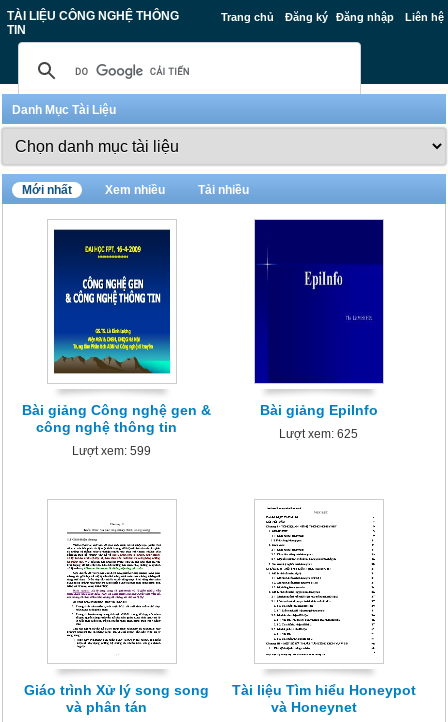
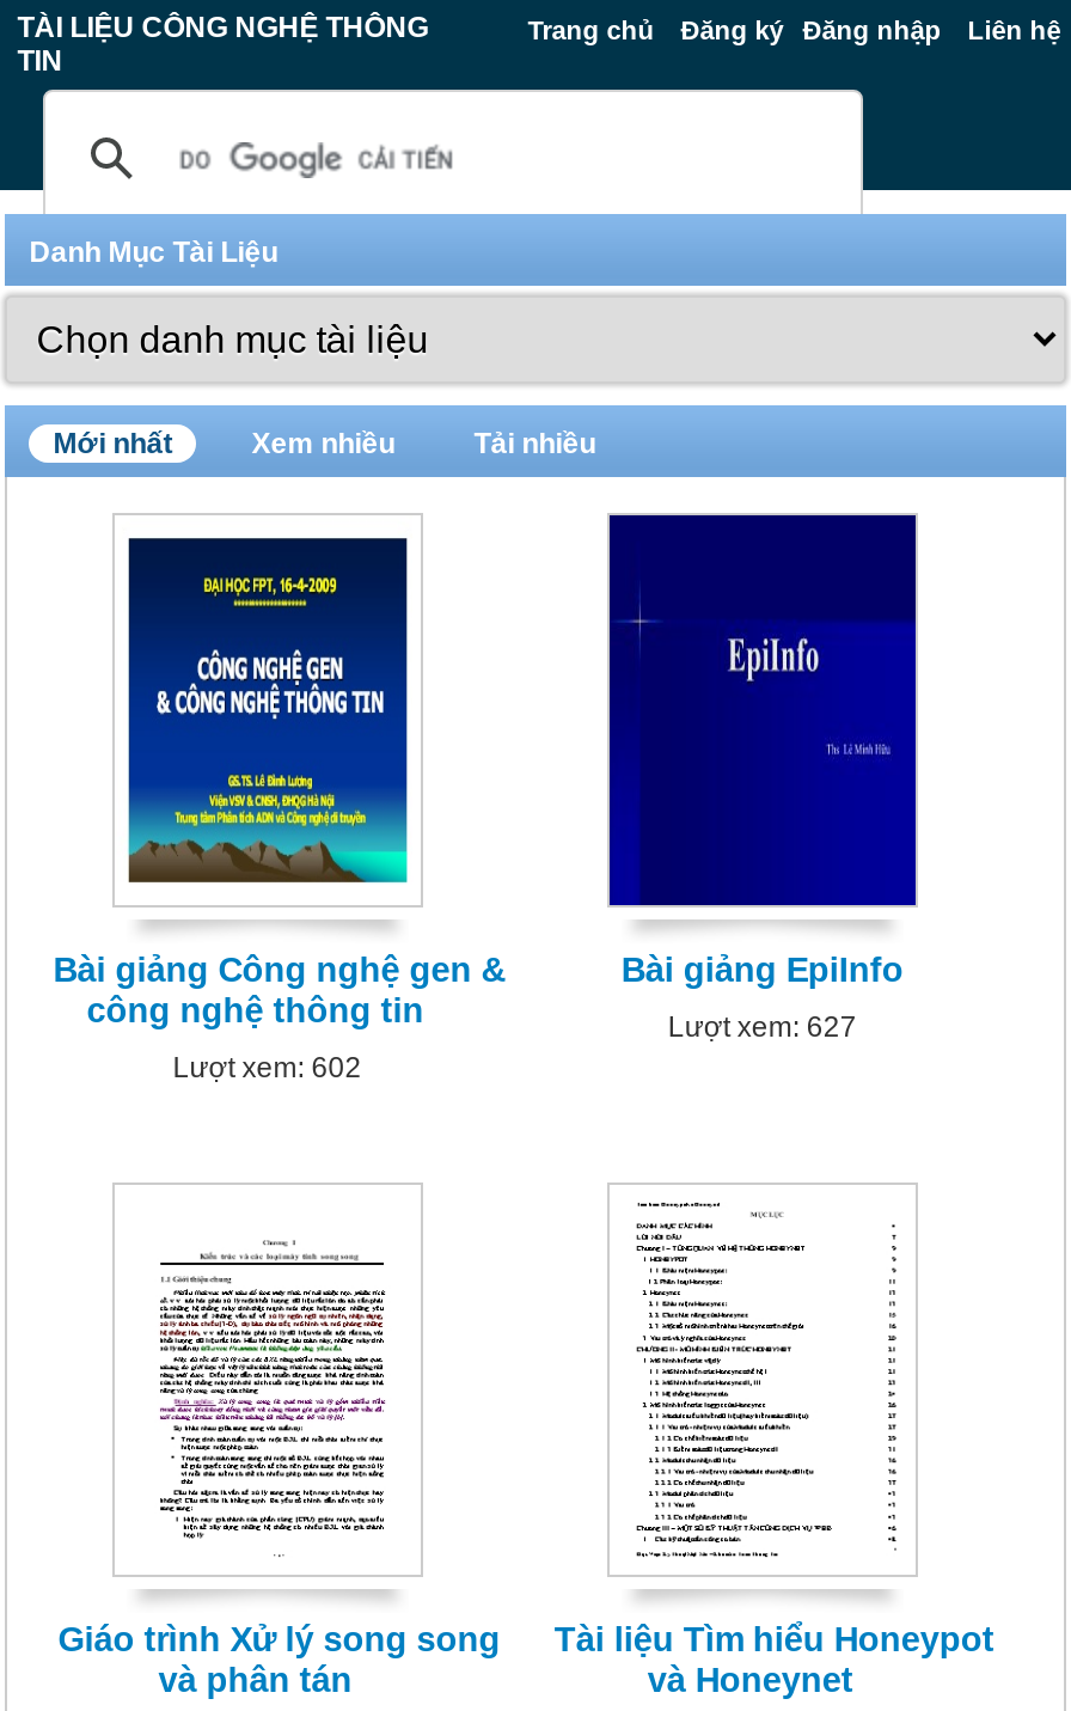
[279,427,358,441] Lượt xem: 625 -> [668,1010,857,1044] Lượt xem: 627
[72,444,151,458] Lượt xem: 599 -> [173,1051,362,1084] Lượt xem: 602

